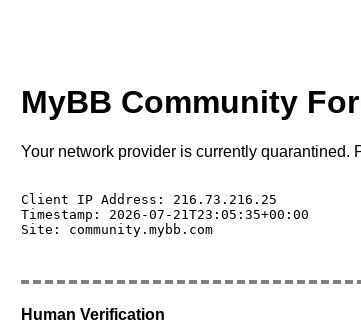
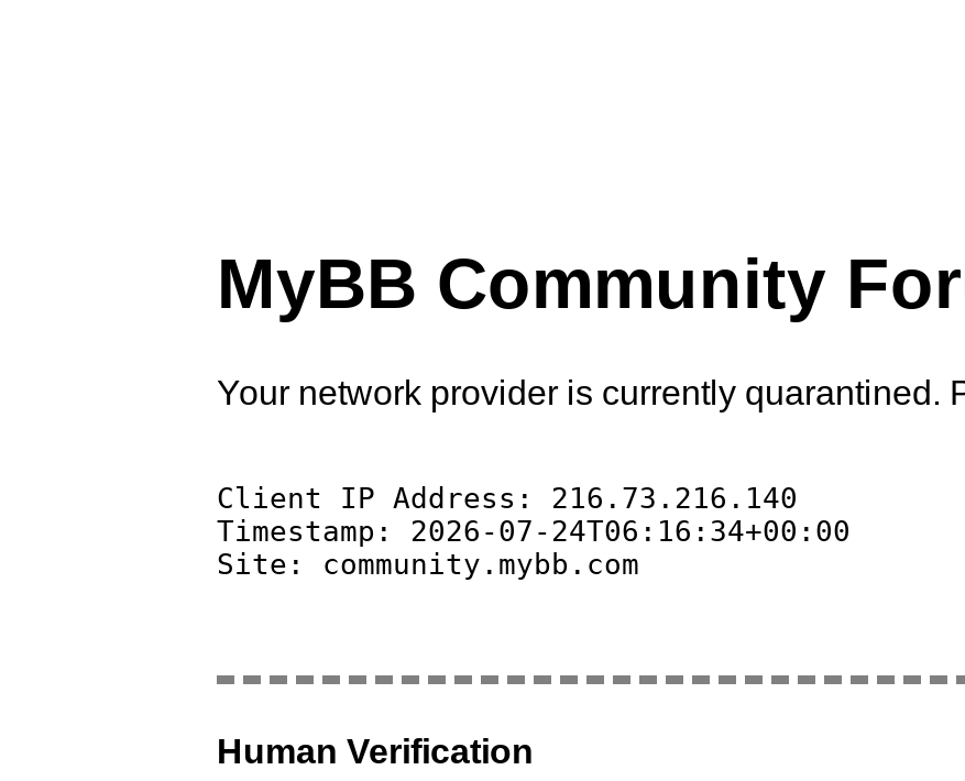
[21,192,285,207] Client IP Address: 216.73.216.25 -> [217,482,815,515] Client IP Address: 216.73.216.140
[21,207,309,222] Timestamp: 2026-07-21T23:05:35+00:00 -> [217,515,851,548] Timestamp: 2026-07-24T06:16:34+00:00

